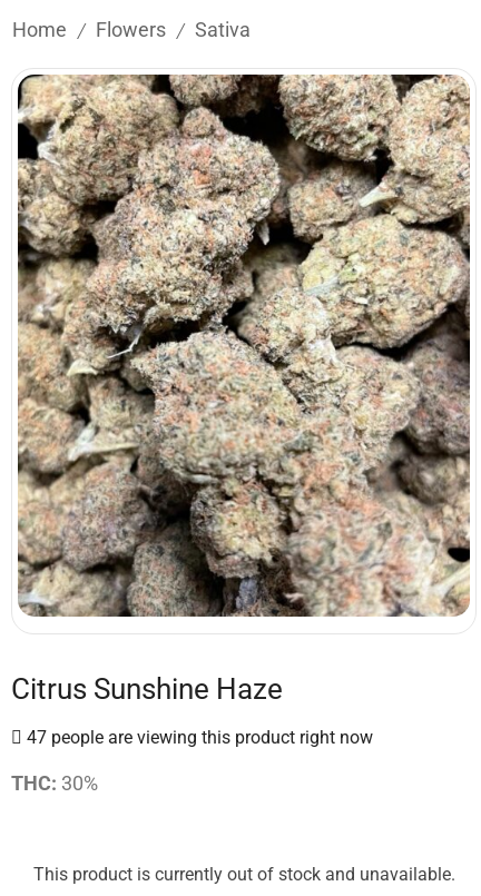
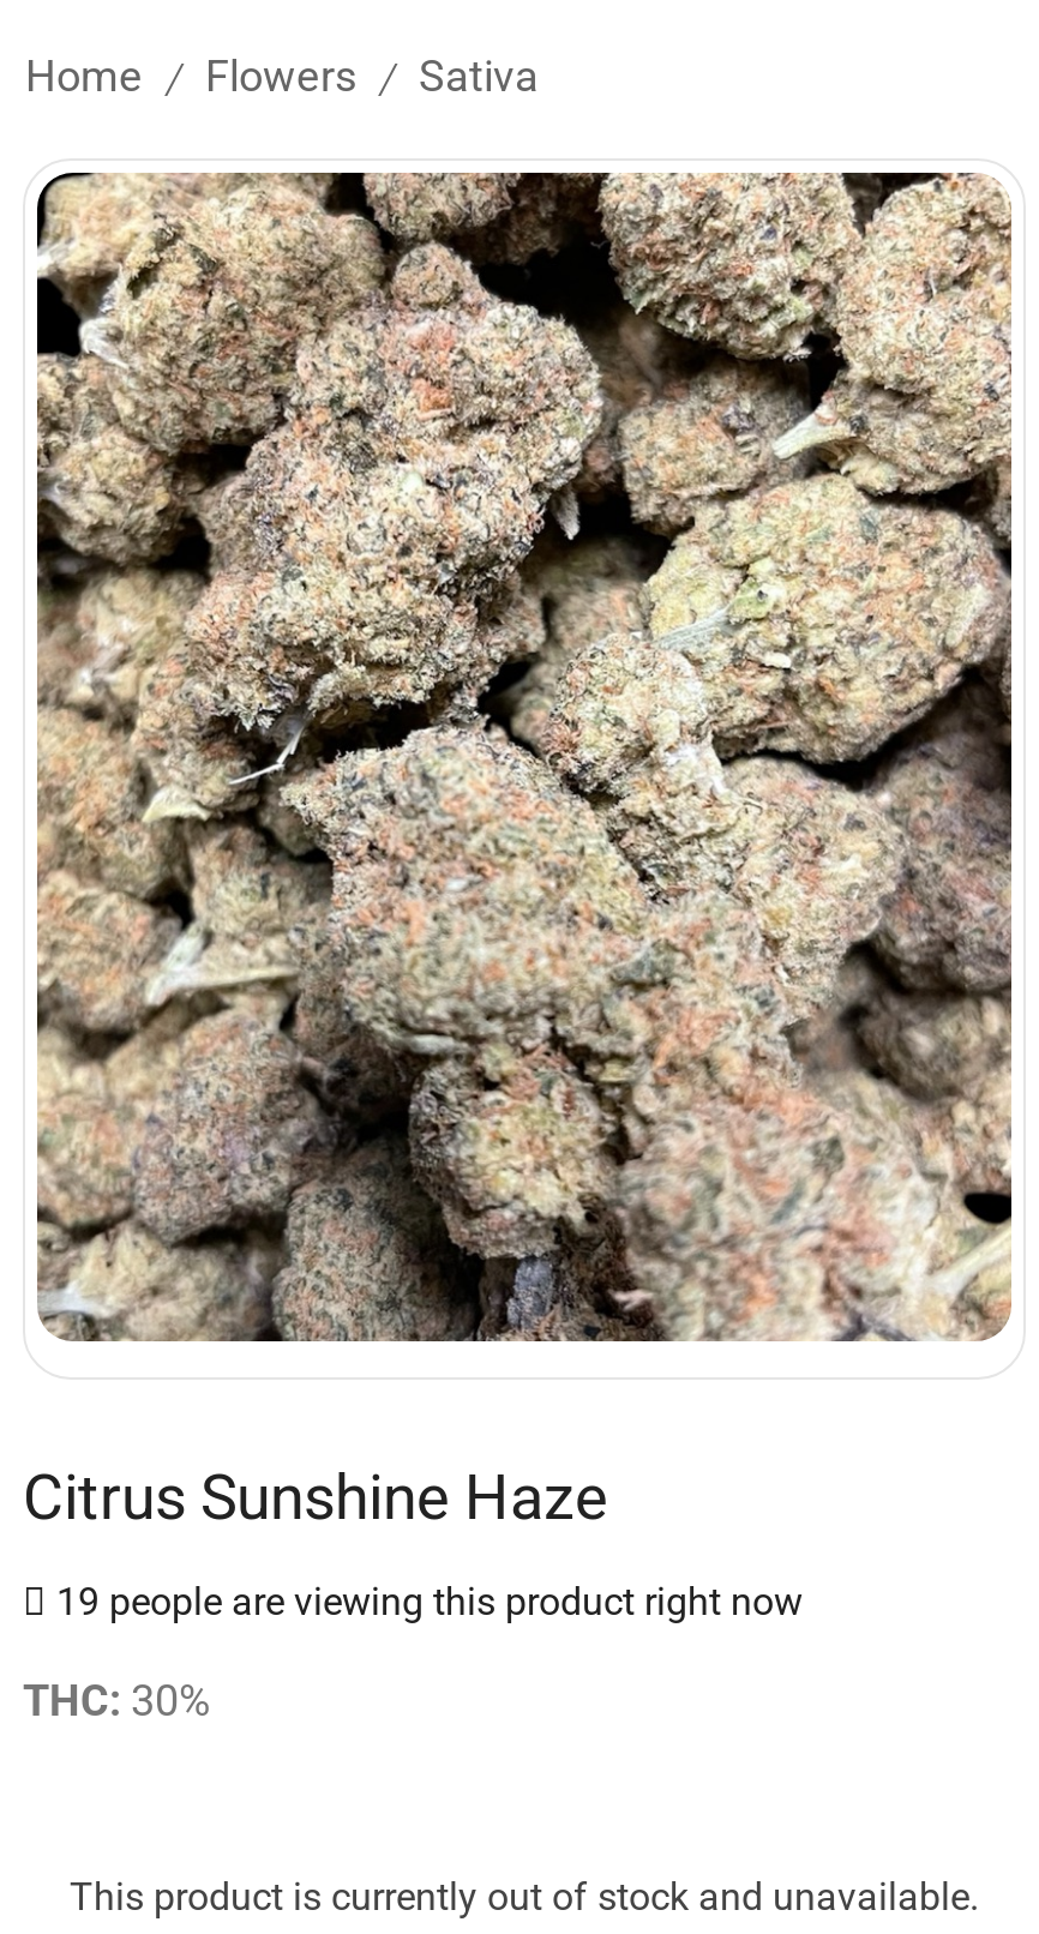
[22,727,373,748] 47 people are viewing this product right now -> [47,1578,803,1624] 19 people are viewing this product right now

